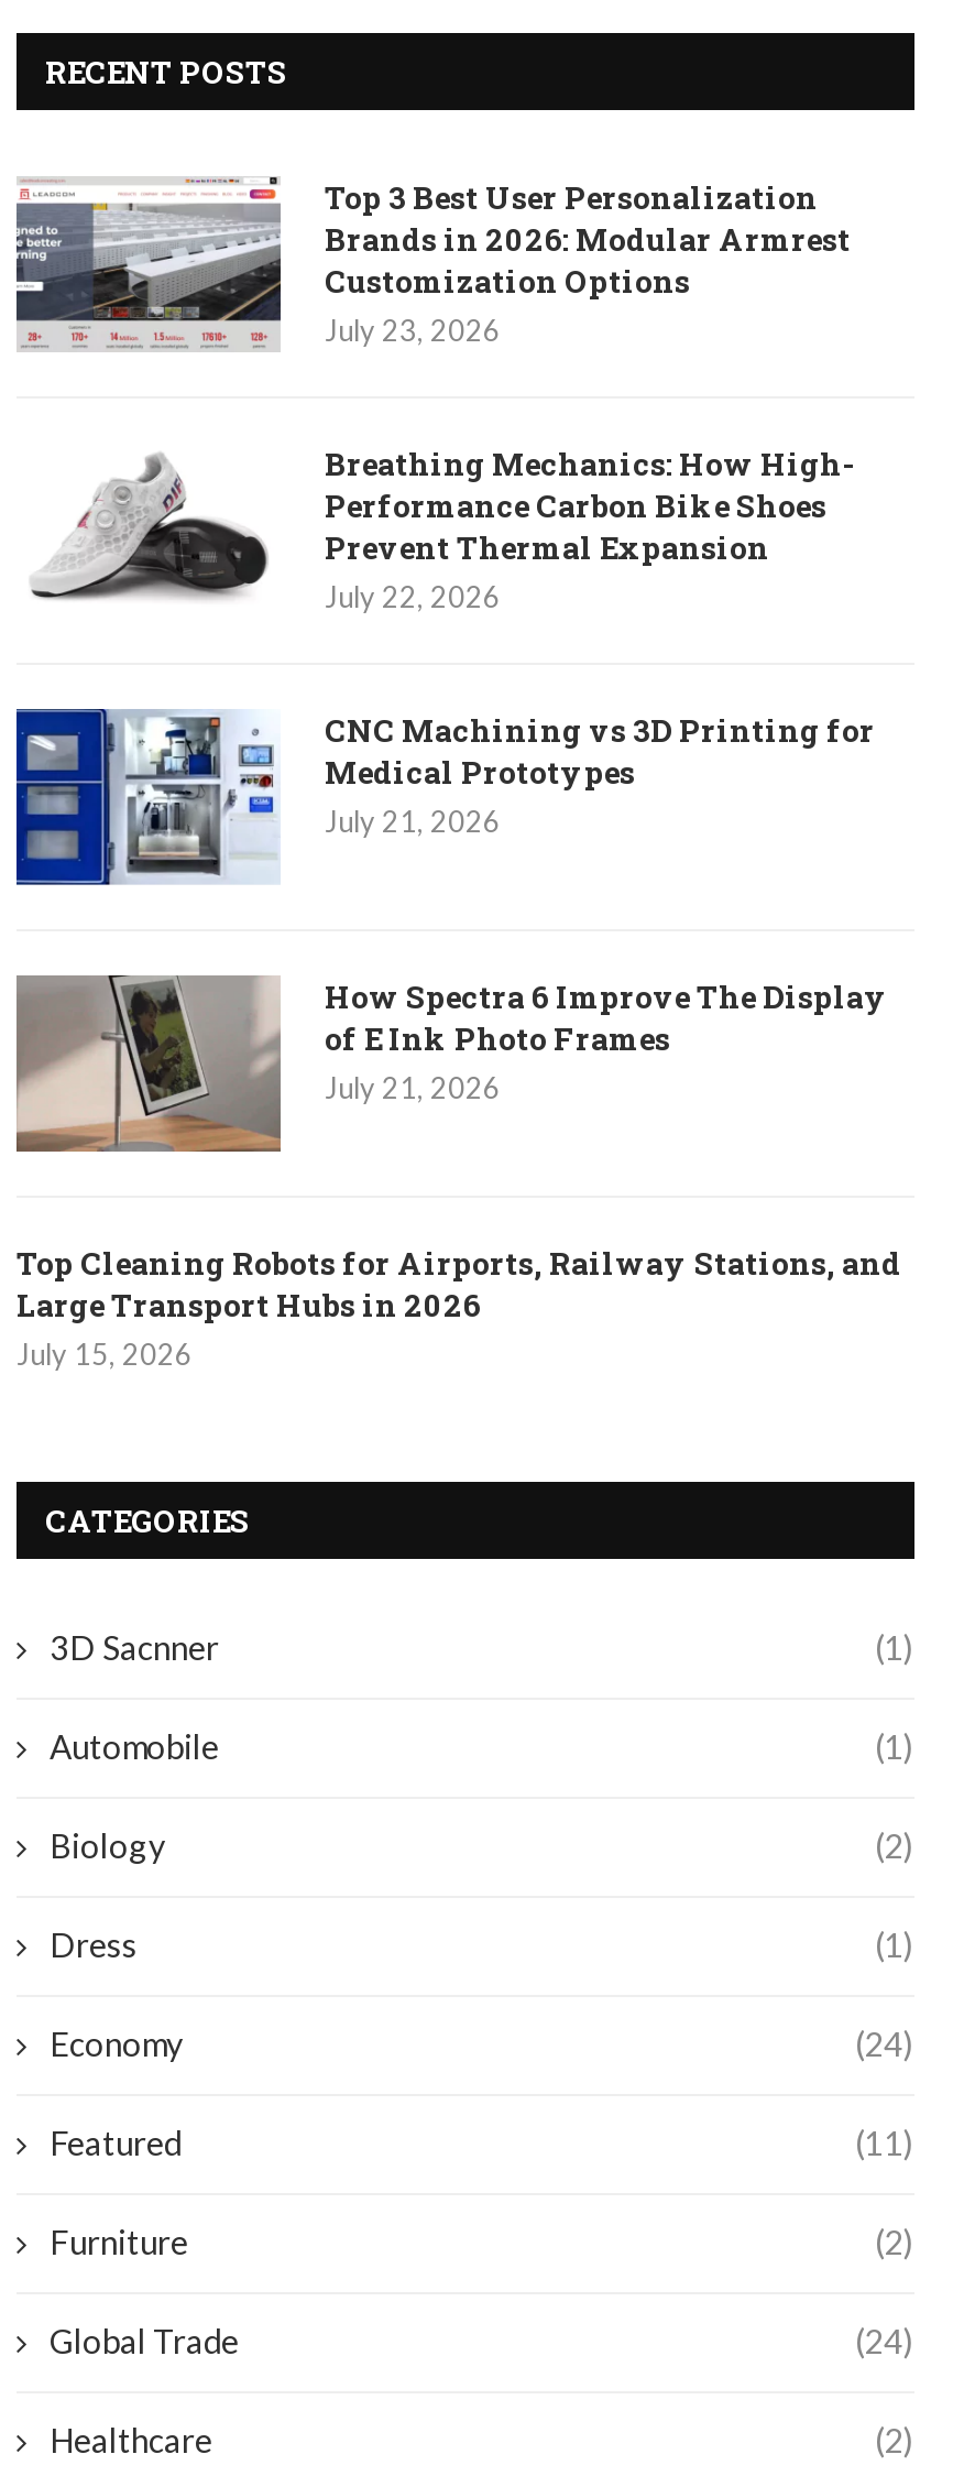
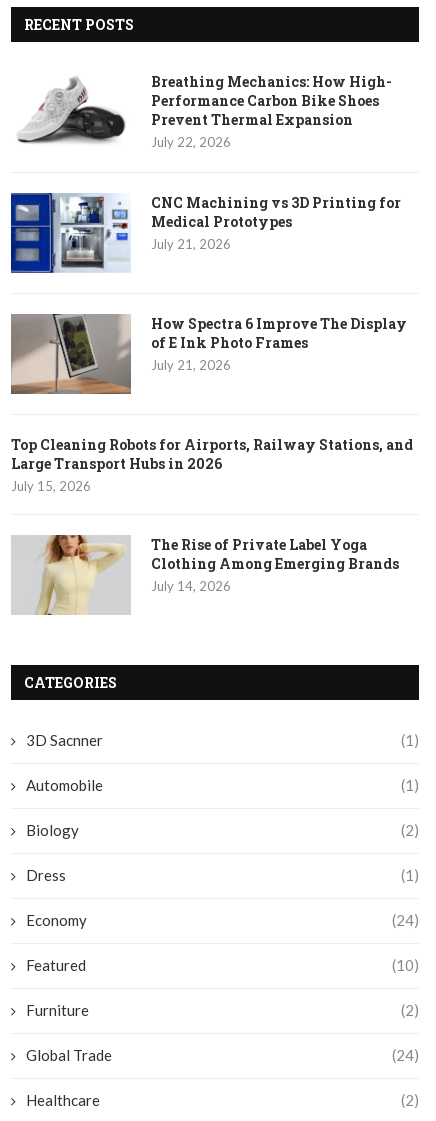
[14,174,851,352] [image] | Top 3 Best User Personalization | Brands in 2026: Modular Armrest | Customization Options | July 23, 2026 -> none
moved [17,443,901,1372] -> [11,72,413,494]: [image] | Breathing Mechanics: How High- | Performance Carbon Bike Shoes | ... | Large Transport Hubs in 2026 | July 15, 2026
none -> [11,534,399,616] [image] | The Rise of Private Label Yoga | Clothing Among Emerging Brands | July 14, 2026
[855,2123,914,2162] (11) -> [392,956,419,974] (10)

